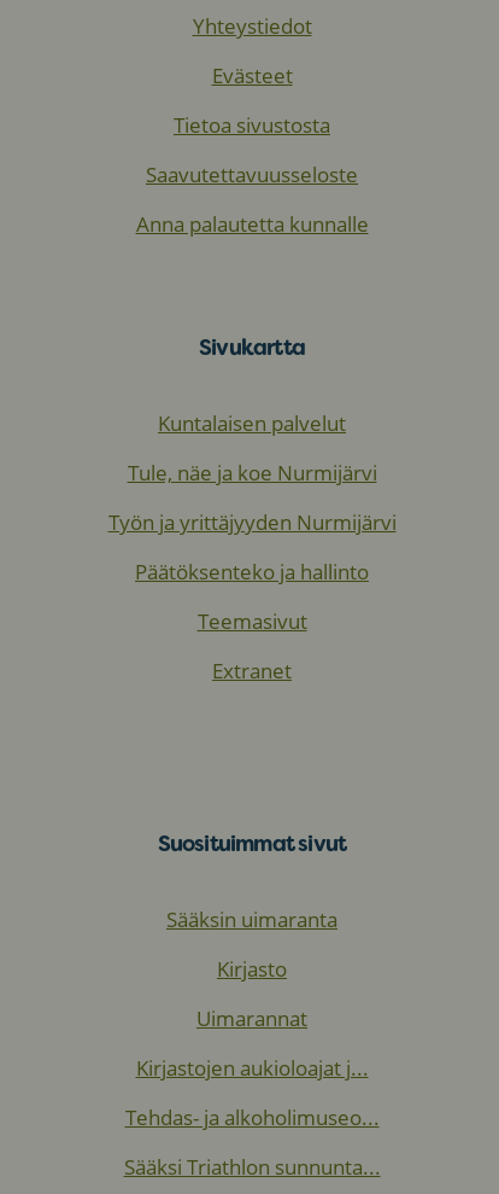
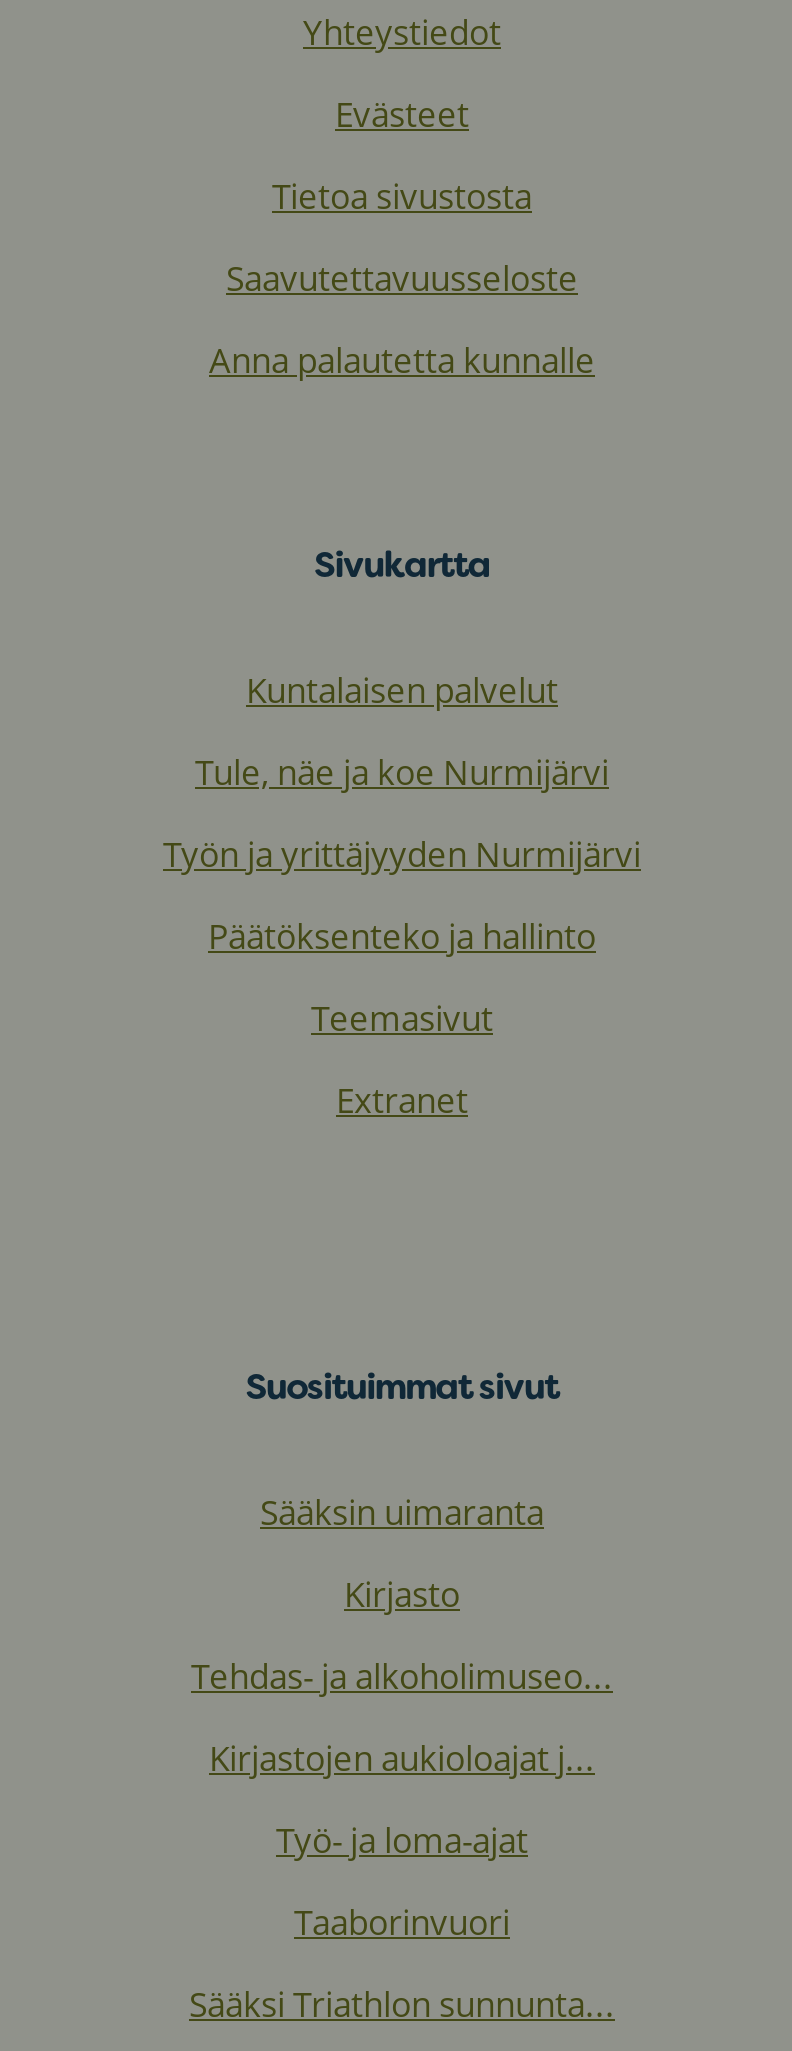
[196,1004,307,1032] Uimarannat -> none
none -> [276,1817,528,1945] Työ- ja loma-ajat | Taaborinvuori
moved [125,1103,379,1131] -> [191,1653,613,1699]: Tehdas- ja alkoholimuseo...

